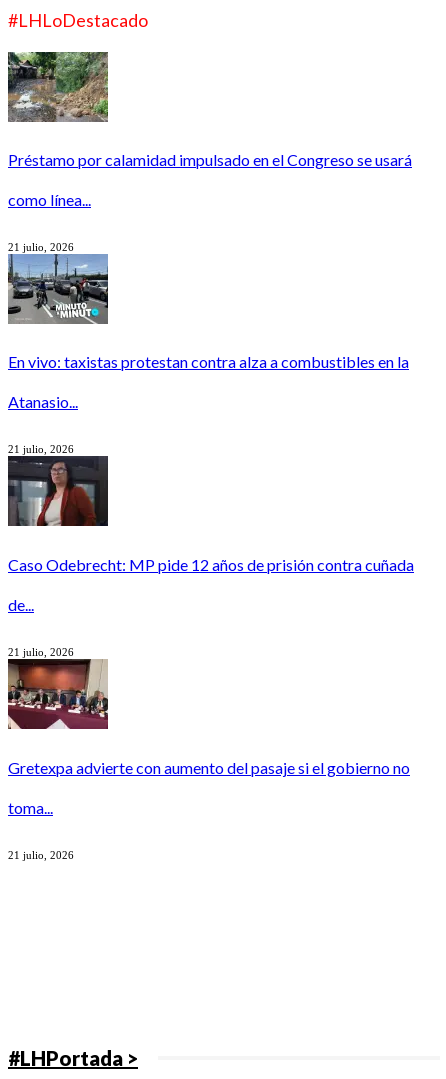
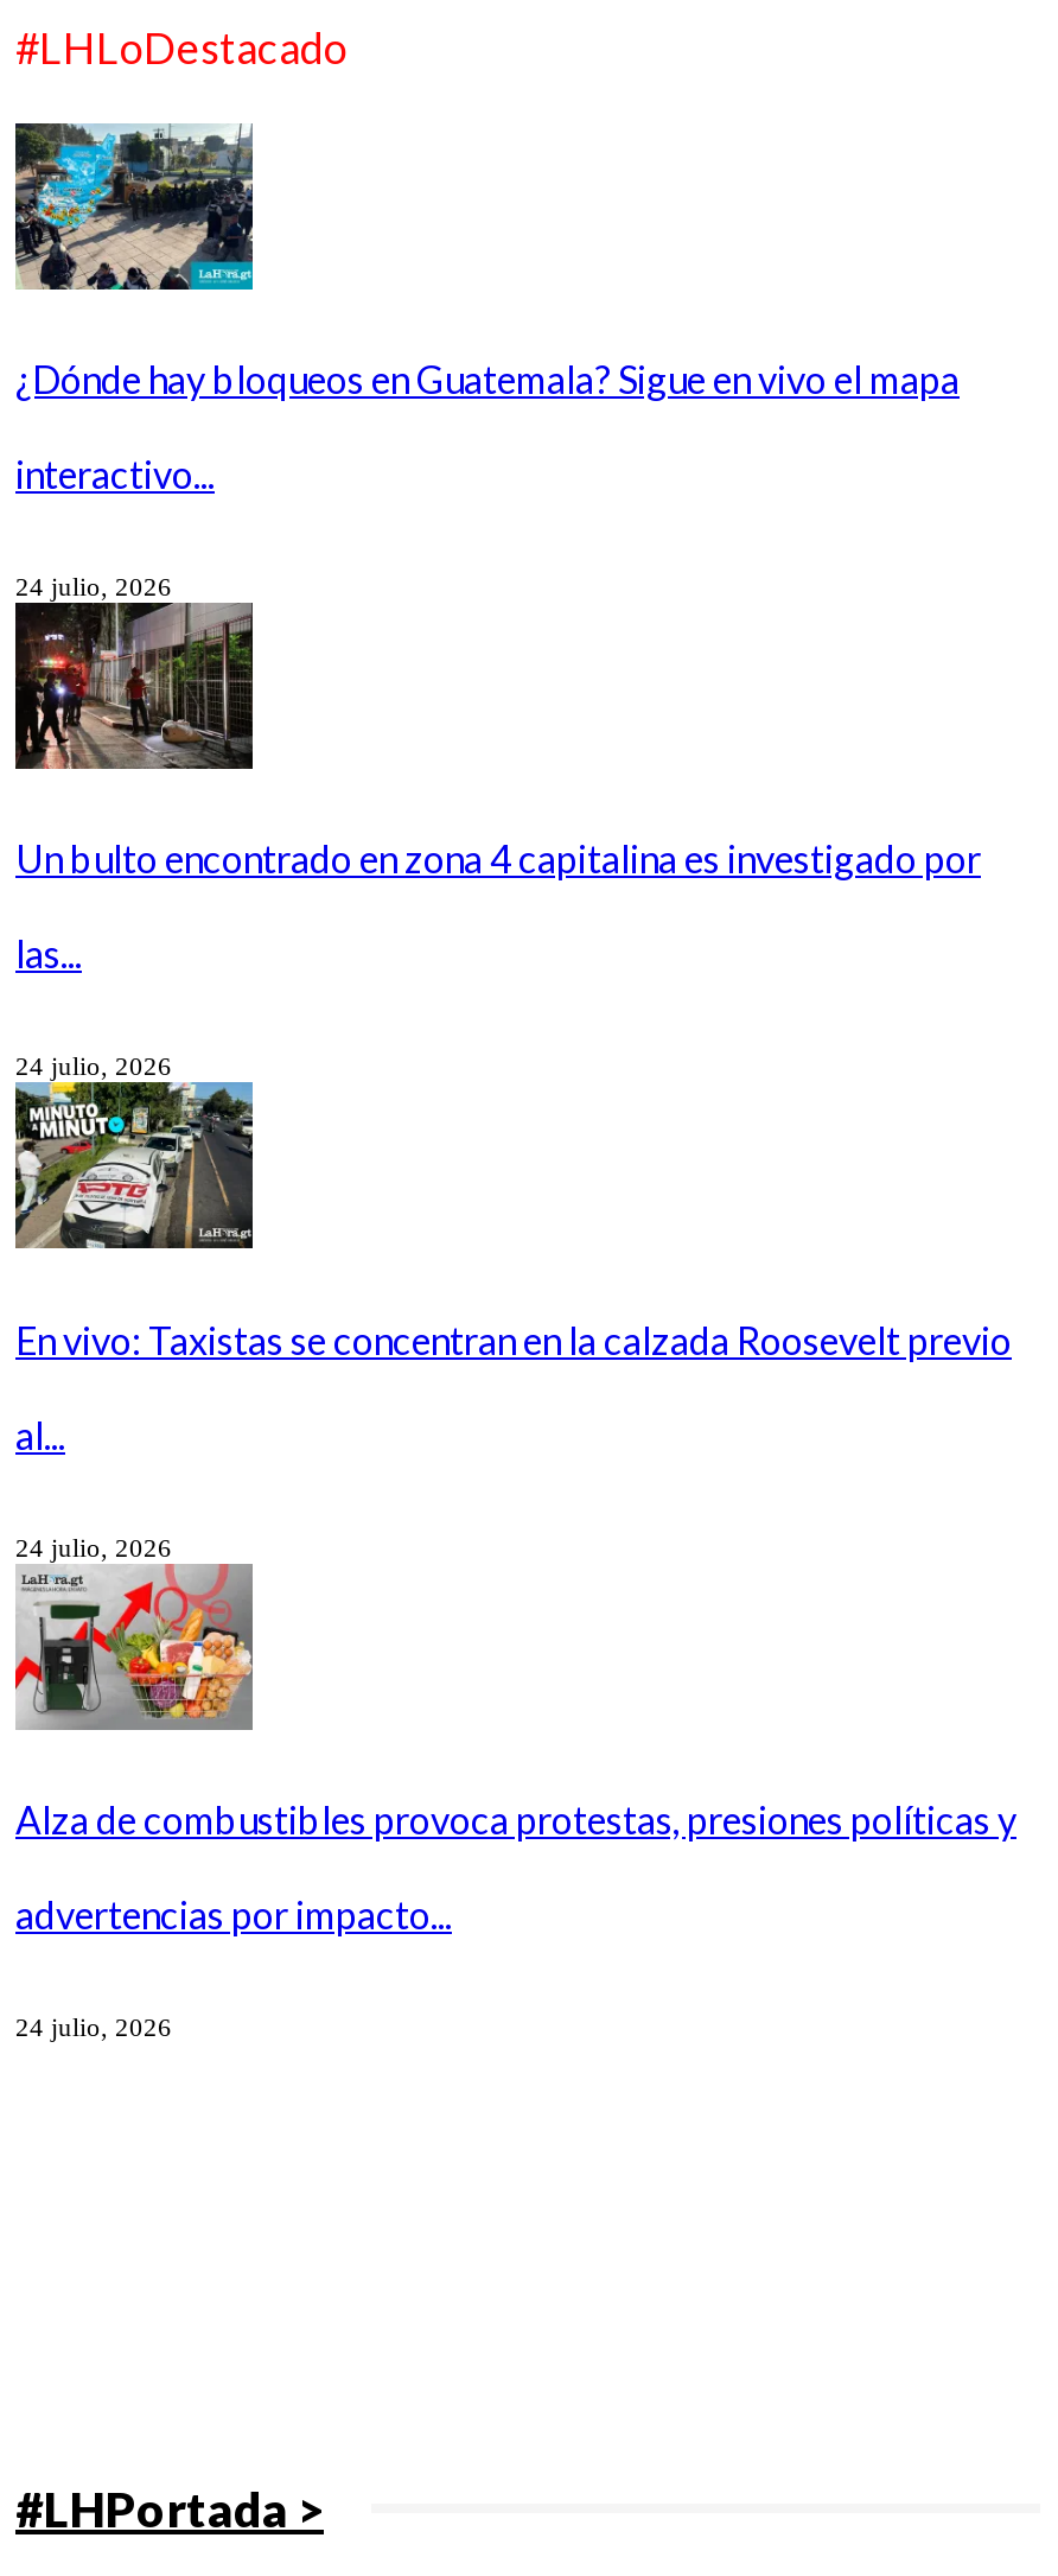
[7,51,412,169] [image] | Préstamo por calamidad impulsado en el Congreso se usará -> [13,123,960,401] [image] | ¿Dónde hay bloqueos en Guatemala? Sigue en vivo el mapa
[8,190,91,209] como línea... -> [15,451,215,496] interactivo...
[8,241,74,253] 21 julio, 2026 -> [15,572,172,601] 24 julio, 2026
[7,254,409,371] [image] | En vivo: taxistas protestan contra alza a combustibles en la -> [15,603,981,881] [image] | Un bulto encontrado en zona 4 capitalina es investigado por
[8,392,78,411] Atanasio... -> [15,930,82,976] las...
[8,443,109,527] [image] | 21 julio, 2026 -> [13,1052,255,1248] [image] | 24 julio, 2026
[8,555,414,574] Caso Odebrecht: MP pide 12 años de prisión contra cuñada -> [15,1317,1012,1362] En vivo: Taxistas se concentran en la calzada Roosevelt previo
[8,595,34,614] de... -> [15,1412,65,1457] al...
[8,646,74,658] 21 julio, 2026 -> [15,1533,172,1562] 24 julio, 2026
[7,659,410,777] [image] | Gretexpa advierte con aumento del pasaje si el gobierno no -> [13,1564,1016,1842] [image] | Alza de combustibles provoca protestas, presiones políticas y
[8,798,53,817] toma... -> [15,1892,452,1937] advertencias por impacto...
[8,849,74,861] 21 julio, 2026 -> [15,2013,172,2041] 24 julio, 2026

